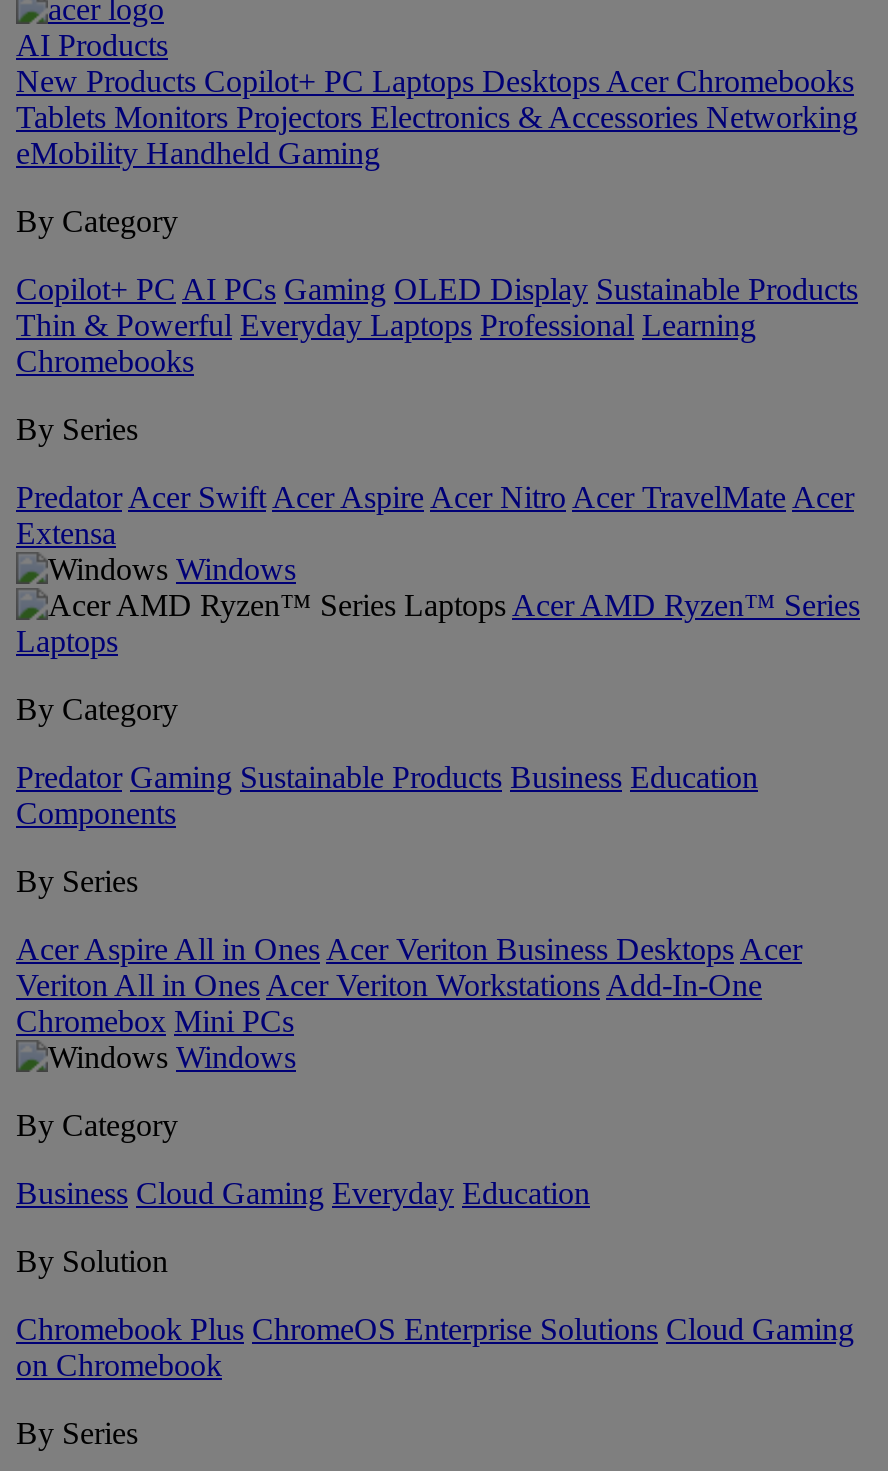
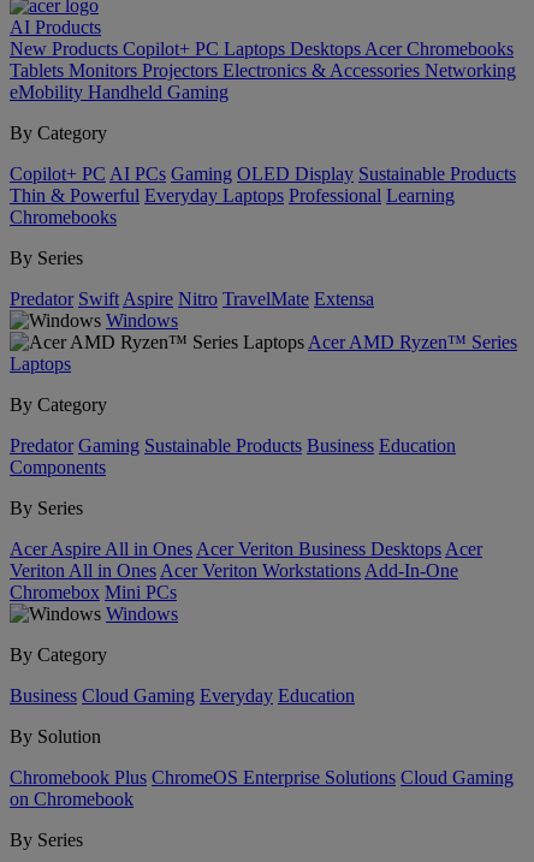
[16,480,854,550] Predator Acer Swift Acer Aspire Acer Nitro Acer TravelMate Acer | Extensa -> [10,289,374,309] Predator Swift Aspire Nitro TravelMate Extensa

